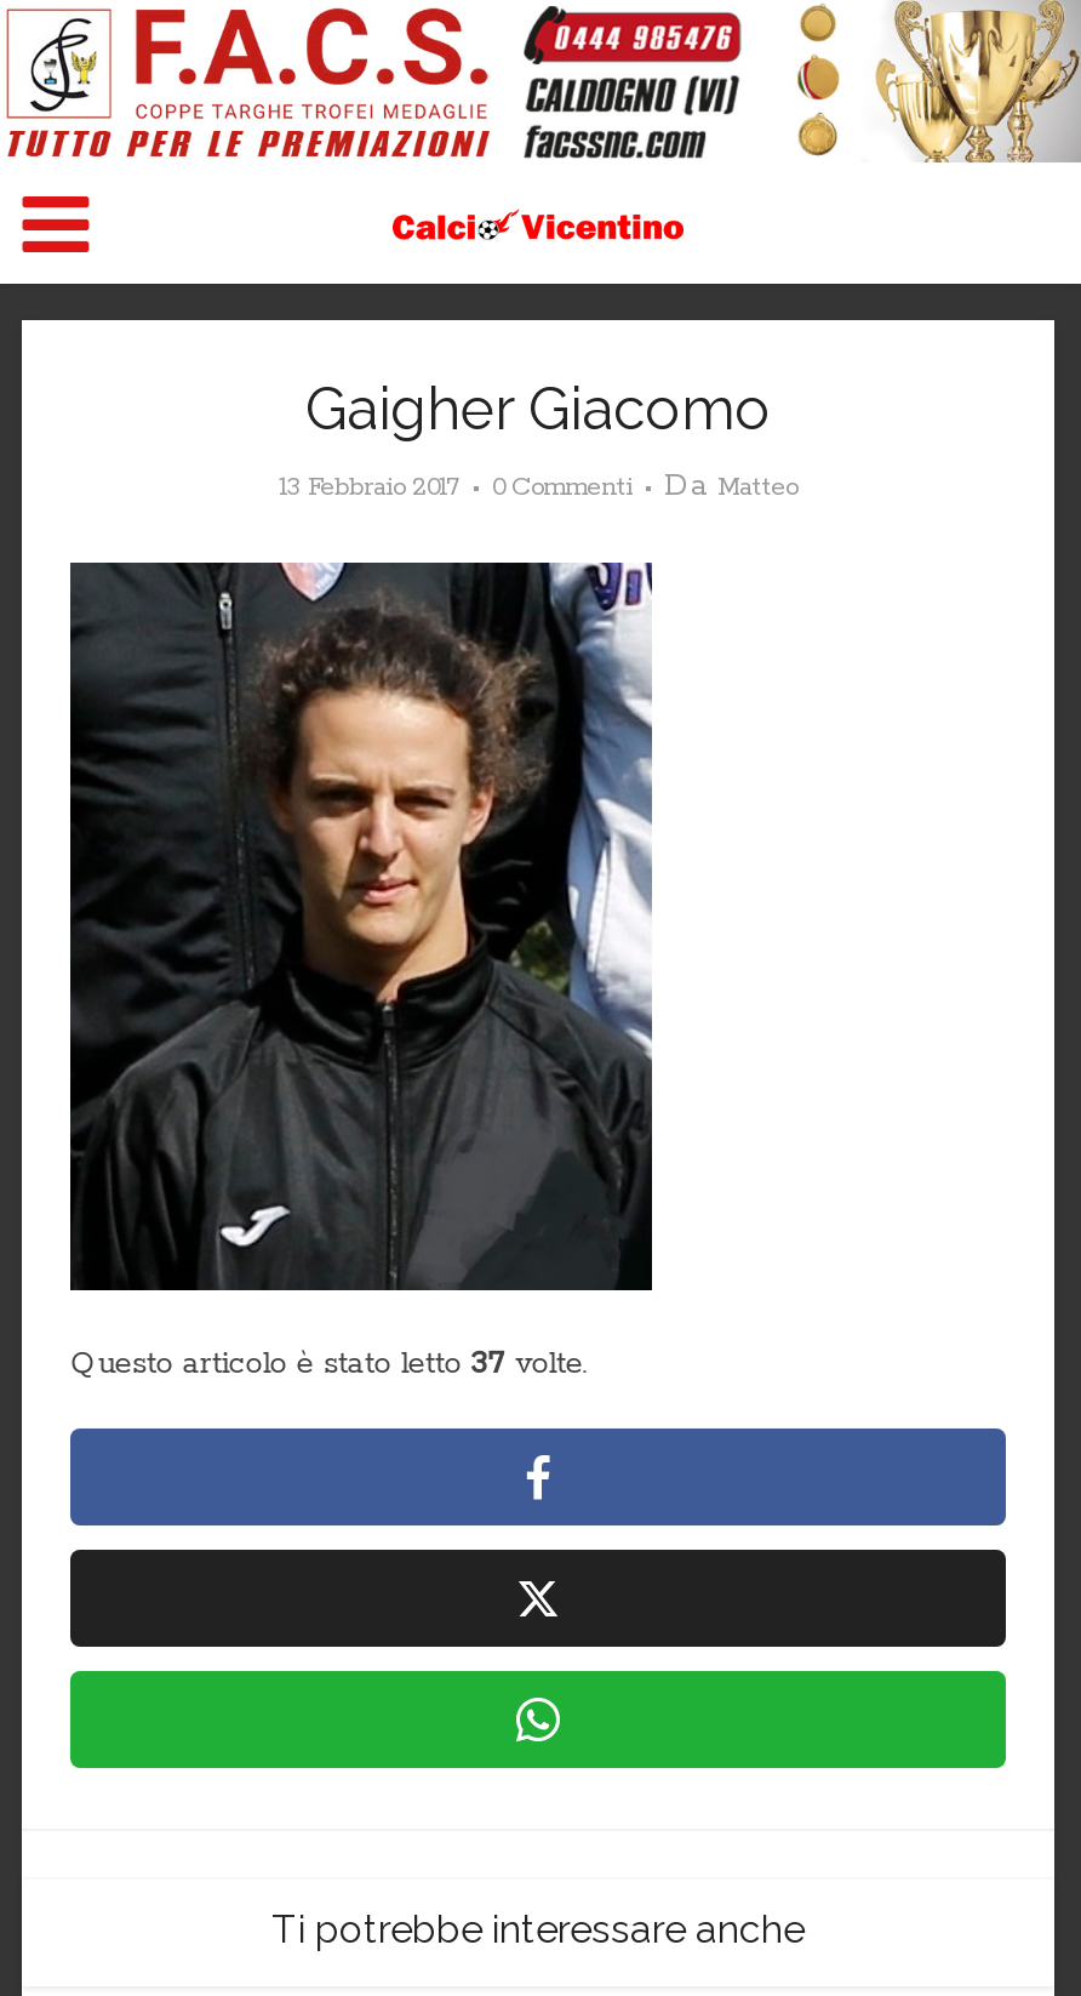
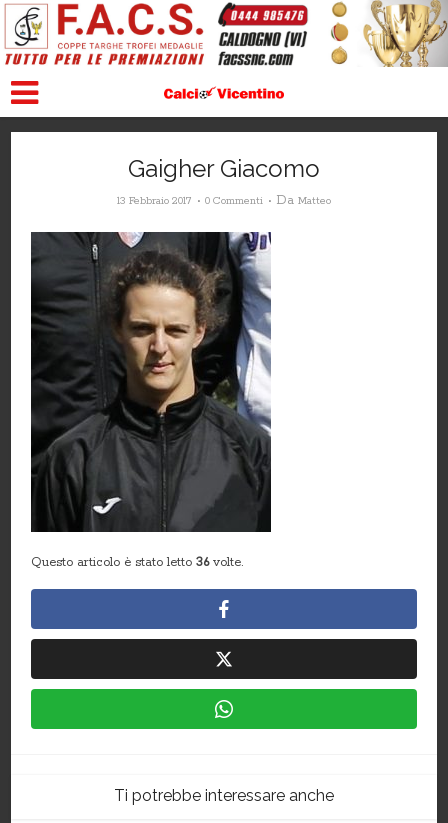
[71,1347,587,1383] Questo articolo è stato letto 37 volte. -> [31,555,243,570] Questo articolo è stato letto 36 volte.

